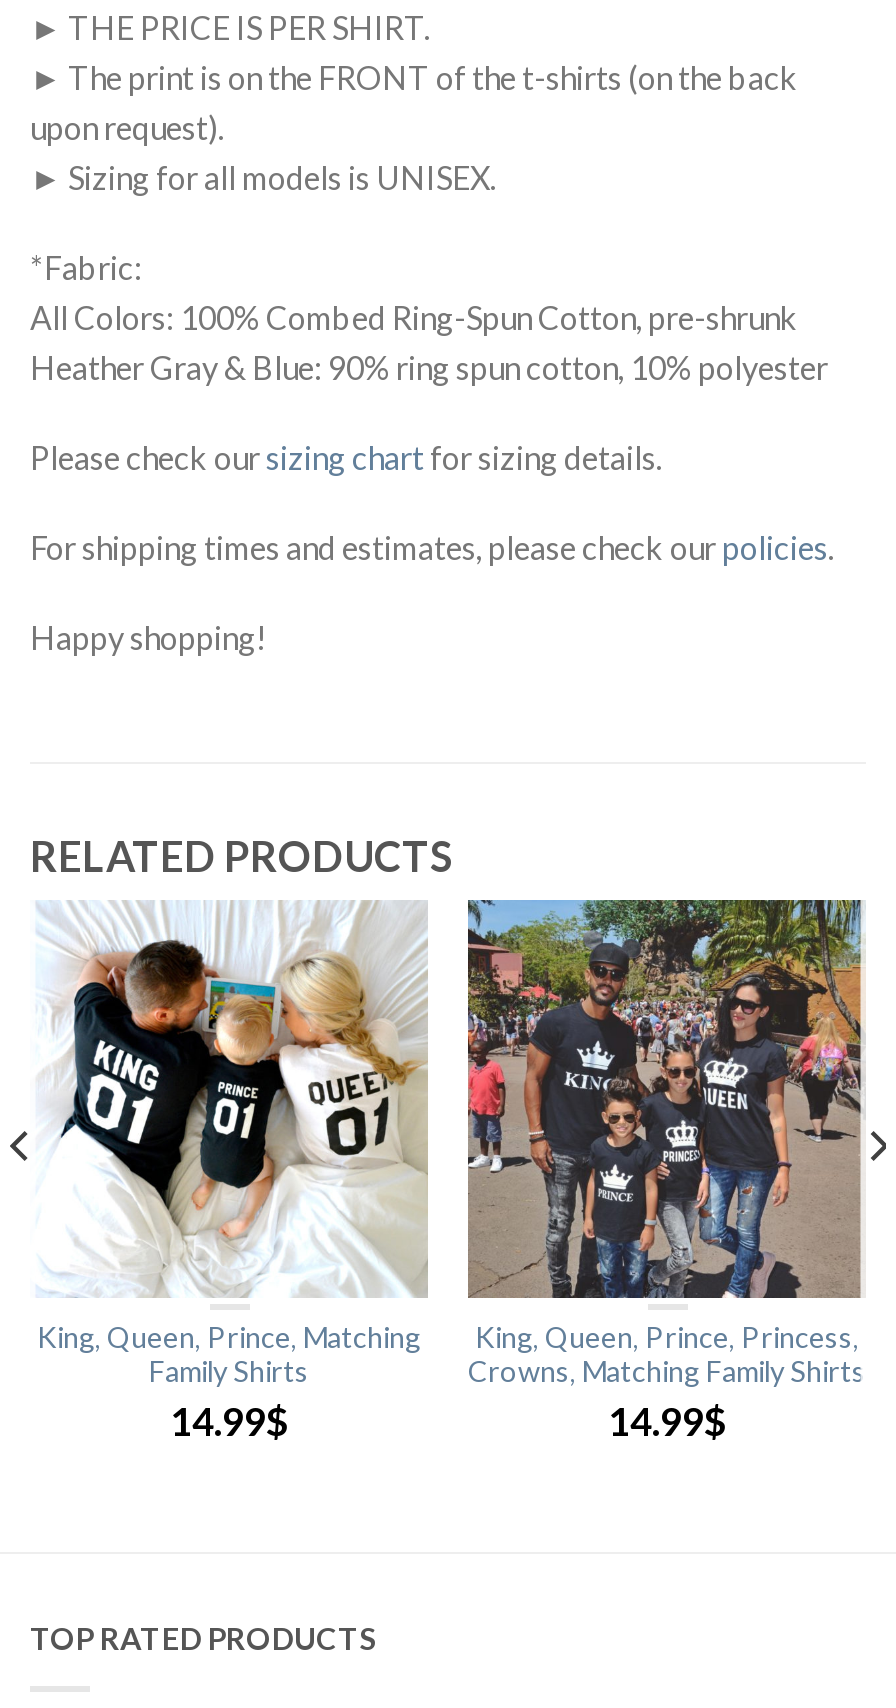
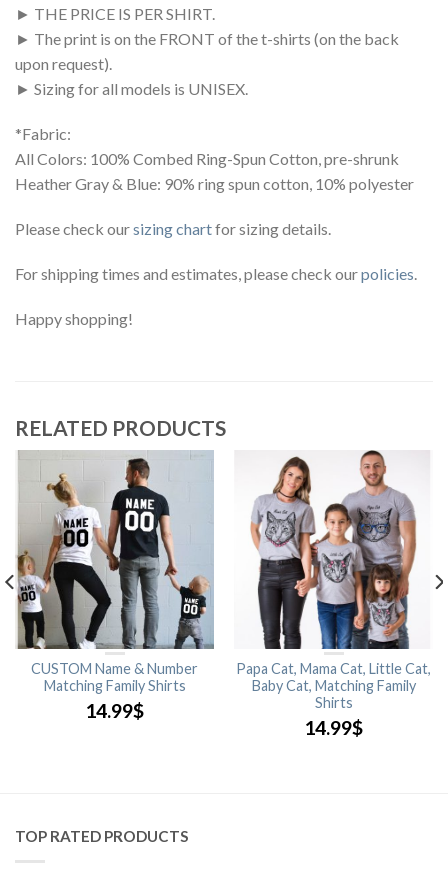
[8,902,428,1389] [image] | King, Queen, Prince, Matching | Family Shirts -> [5,450,214,694] [image] | CUSTOM Name & Number | Matching Family Shirts
[466,898,888,1389] [image] | King, Queen, Prince, Princess, | Crowns, Matching Family Shirts -> [234,450,444,711] [image] | Papa Cat, Mama Cat, Little Cat, | Baby Cat, Matching Family | Shirts

